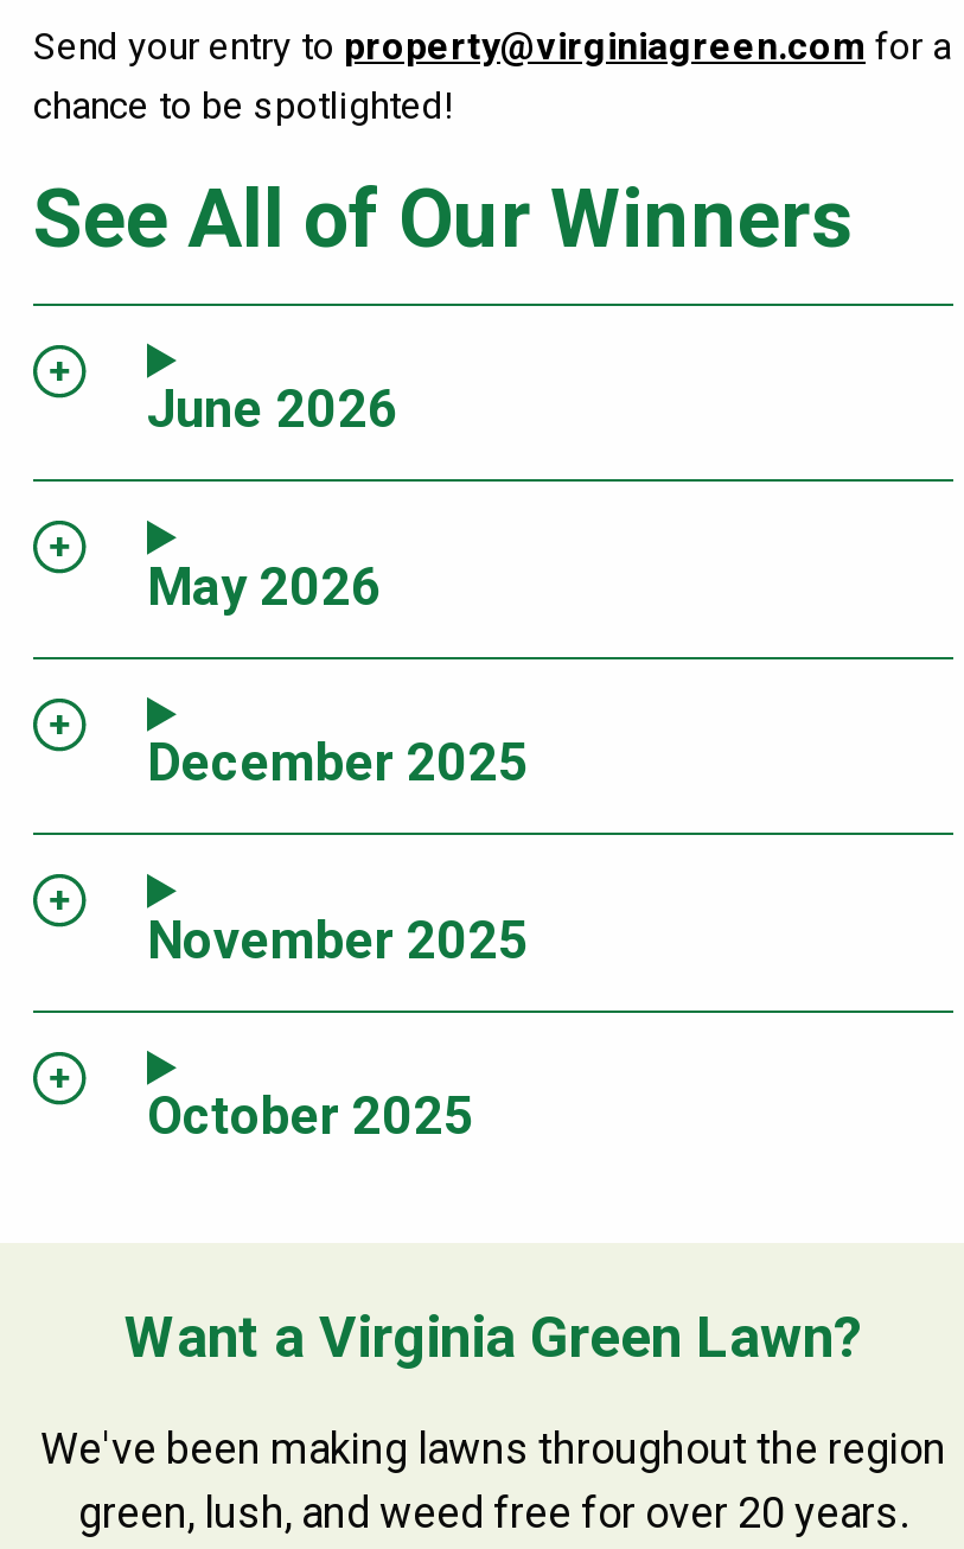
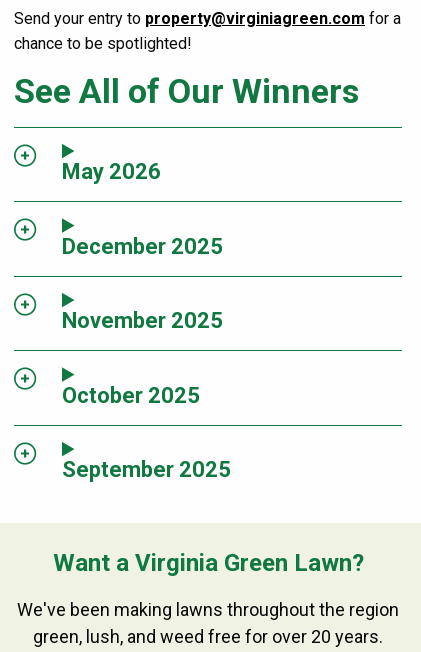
[147,380,398,440] June 2026 -> none
moved [147,557,529,1147] -> [62,159,223,408]: May 2026 | December 2025 | November 2025 | October 2025
none -> [62,457,231,482] September 2025

